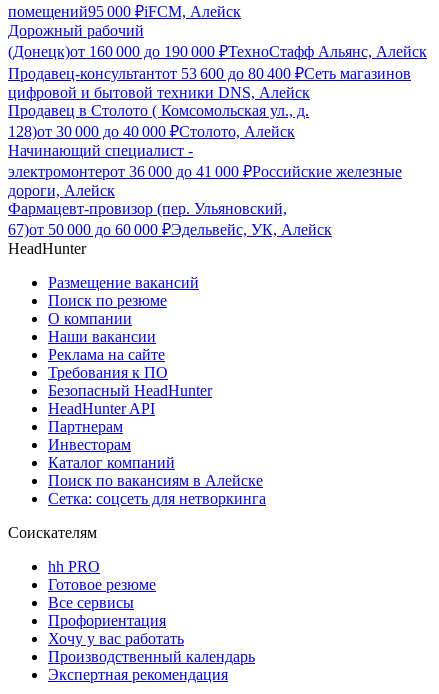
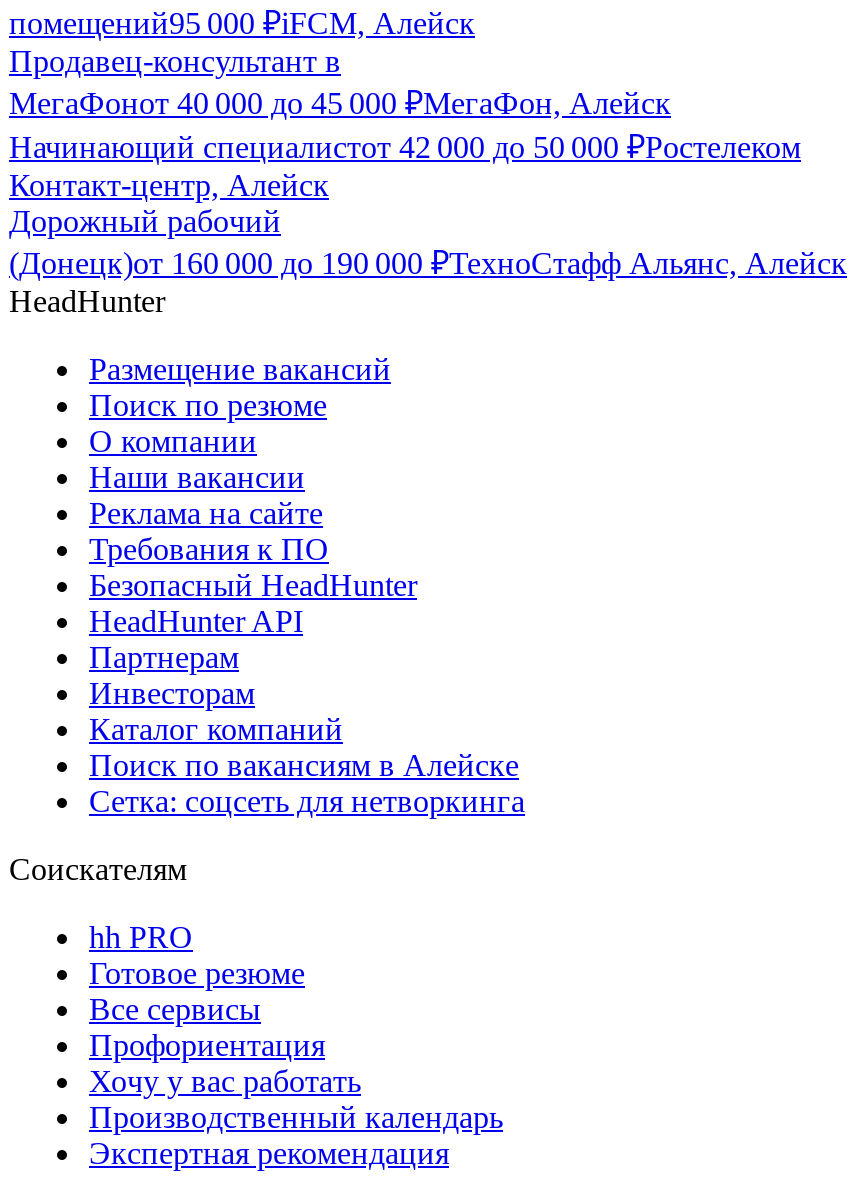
none -> [9,44,801,202] Продавец-консультант в | МегаФонот 40 000 до 45 000 ₽МегаФон, Алейск | Начинающий специалистот 42 000 до 50 000 ₽Ростелеком | Контакт-центр, Алейск
moved [8,22,427,60] -> [9,204,847,280]: Дорожный рабочий | (Донецк)от 160 000 до 190 000 ₽ТехноСтафф Альянс, Алейск
[8,65,411,238] Продавец-консультантот 53 600 до 80 400 ₽Сеть магазинов | цифровой и бытовой техники DNS, Алейск | Продавец в Столото ( Комсомольская ул., д. | 128)от 30 000 до 40 000 ₽Столото, Алейск | Начинающий специалист - | электромонтерот 36 000 до 41 000 ₽Российские железные | дороги, Алейск | Фармацевт-провизор (пер. Ульяновский, | 67)от 50 000 до 60 000 ₽Эдельвейс, УК, Алейск -> none

